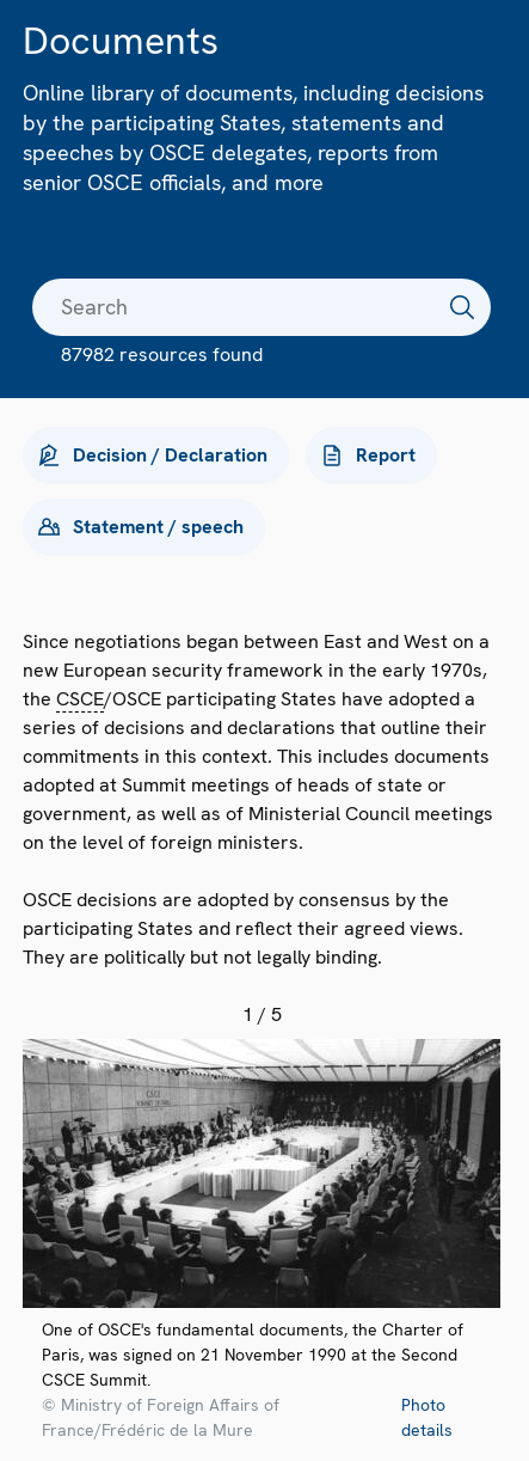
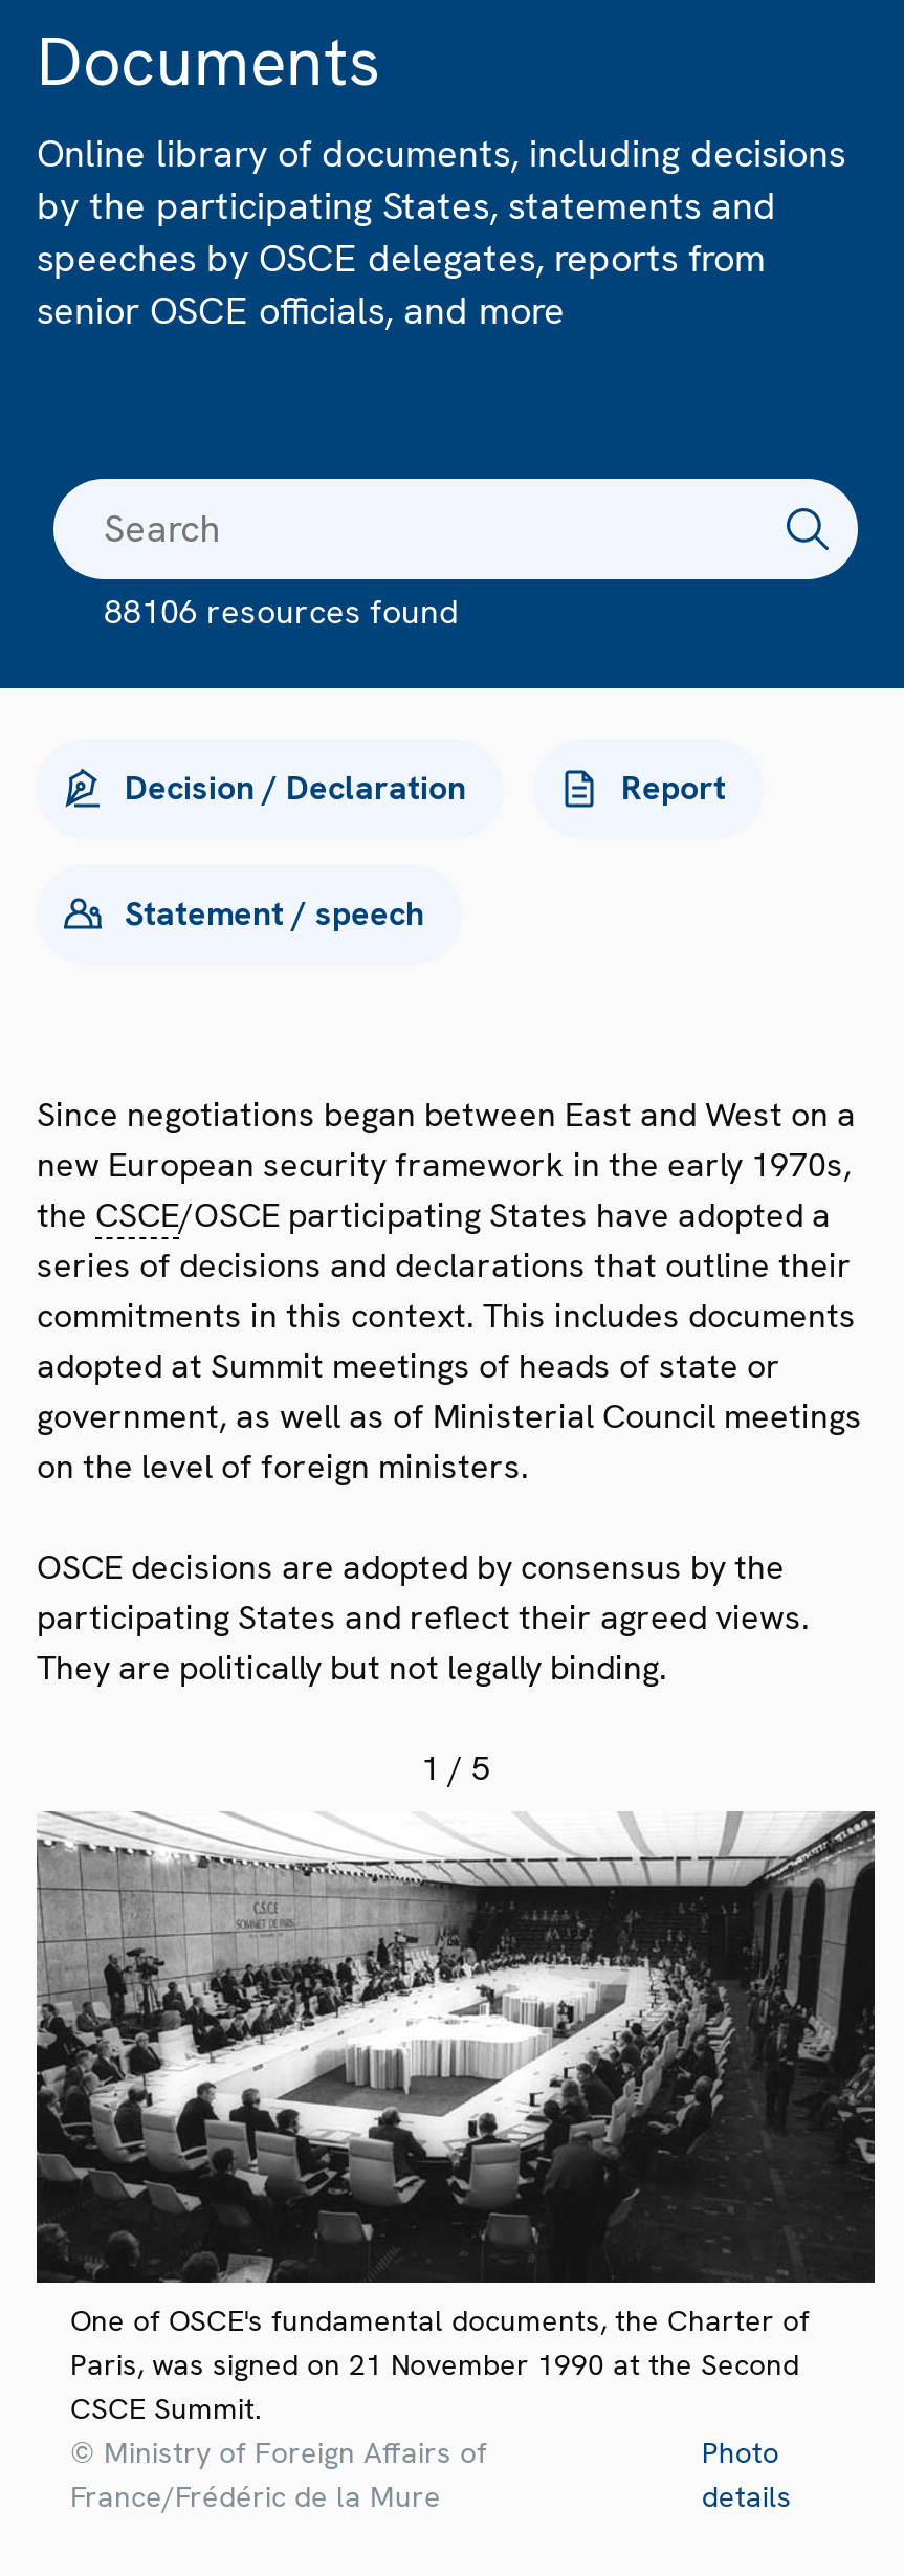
[61,341,263,367] 87982 resources found -> [104,589,458,633] 88106 resources found

